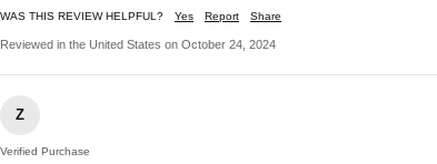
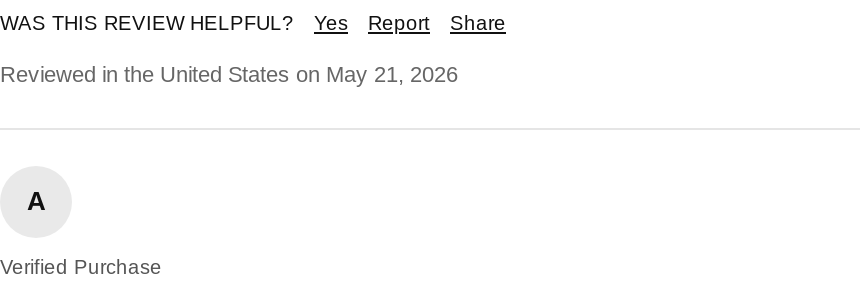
[0,38,276,51] Reviewed in the United States on October 24, 2024 -> [0,63,458,87] Reviewed in the United States on May 21, 2026
[16,106,24,123] Z -> [27,187,45,217] A

